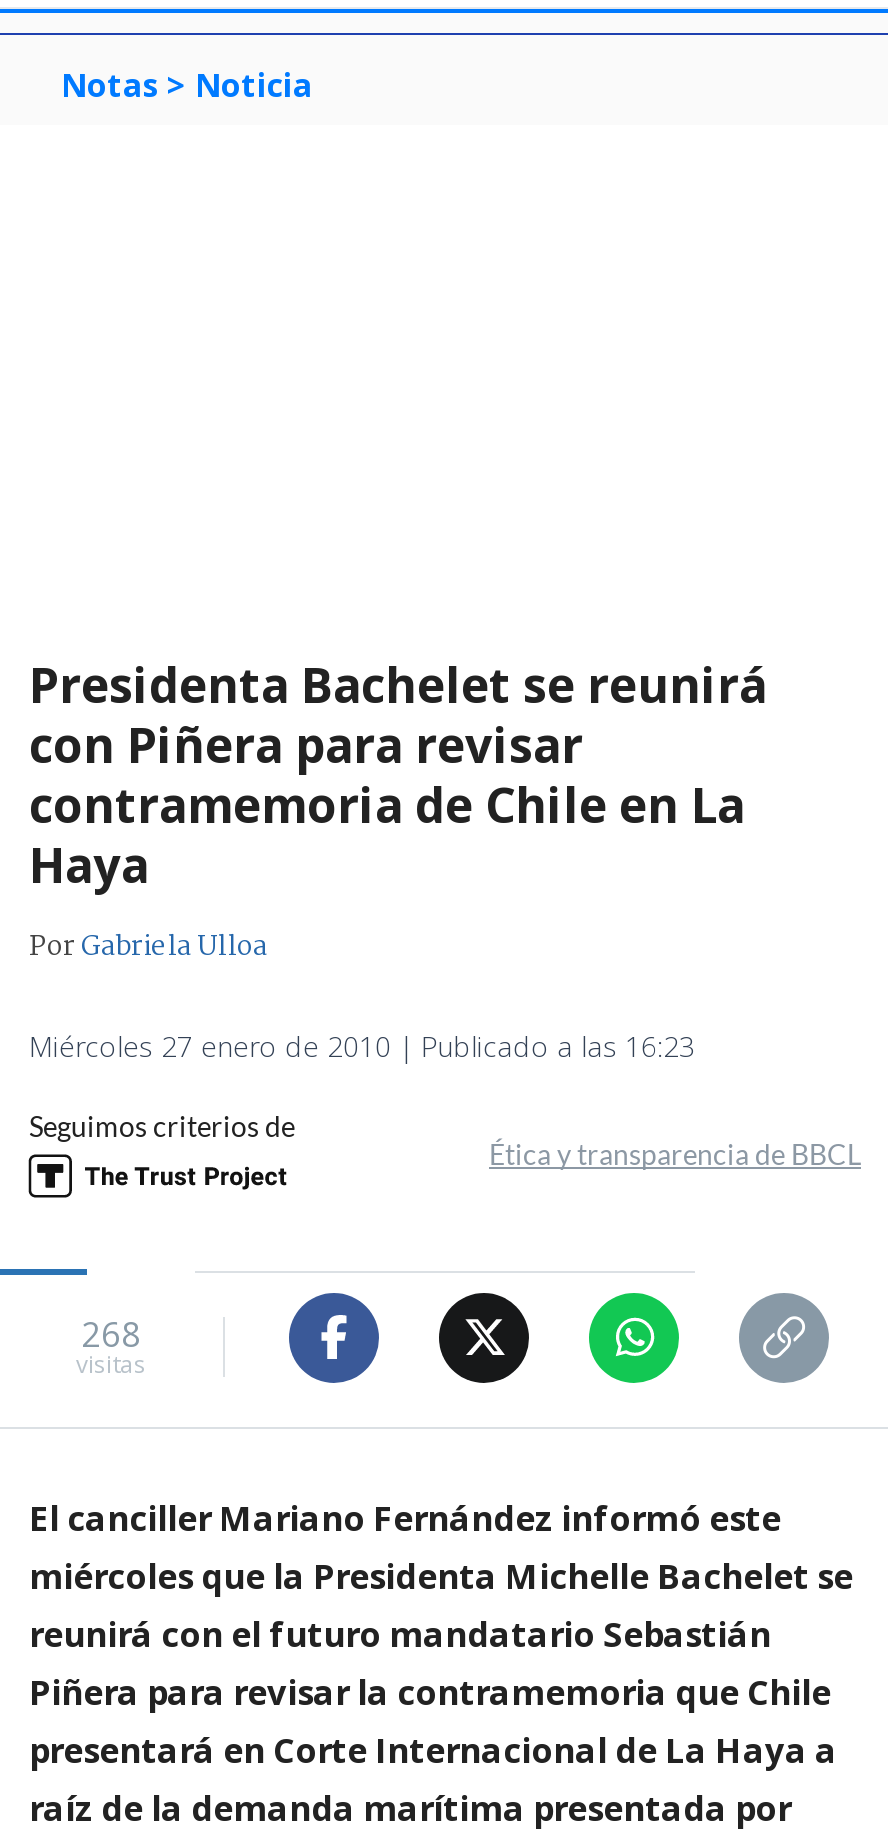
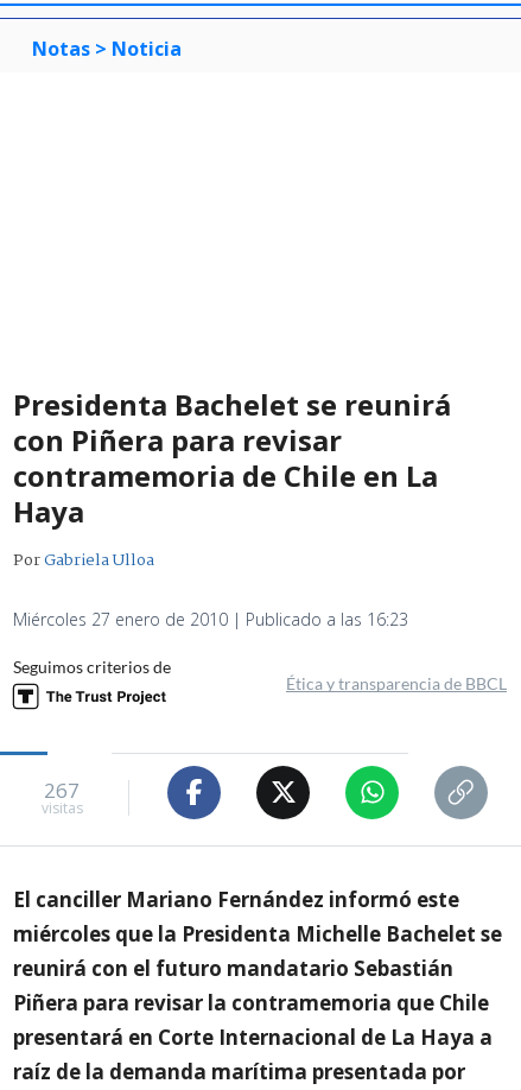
[81,1312,141,1358] 268 -> [44,777,80,804] 267

